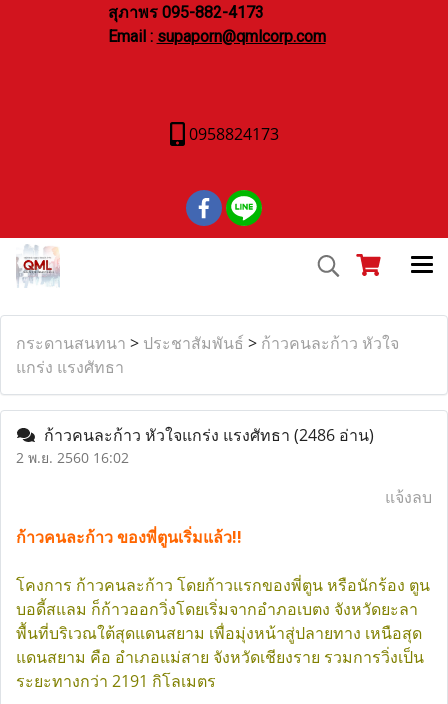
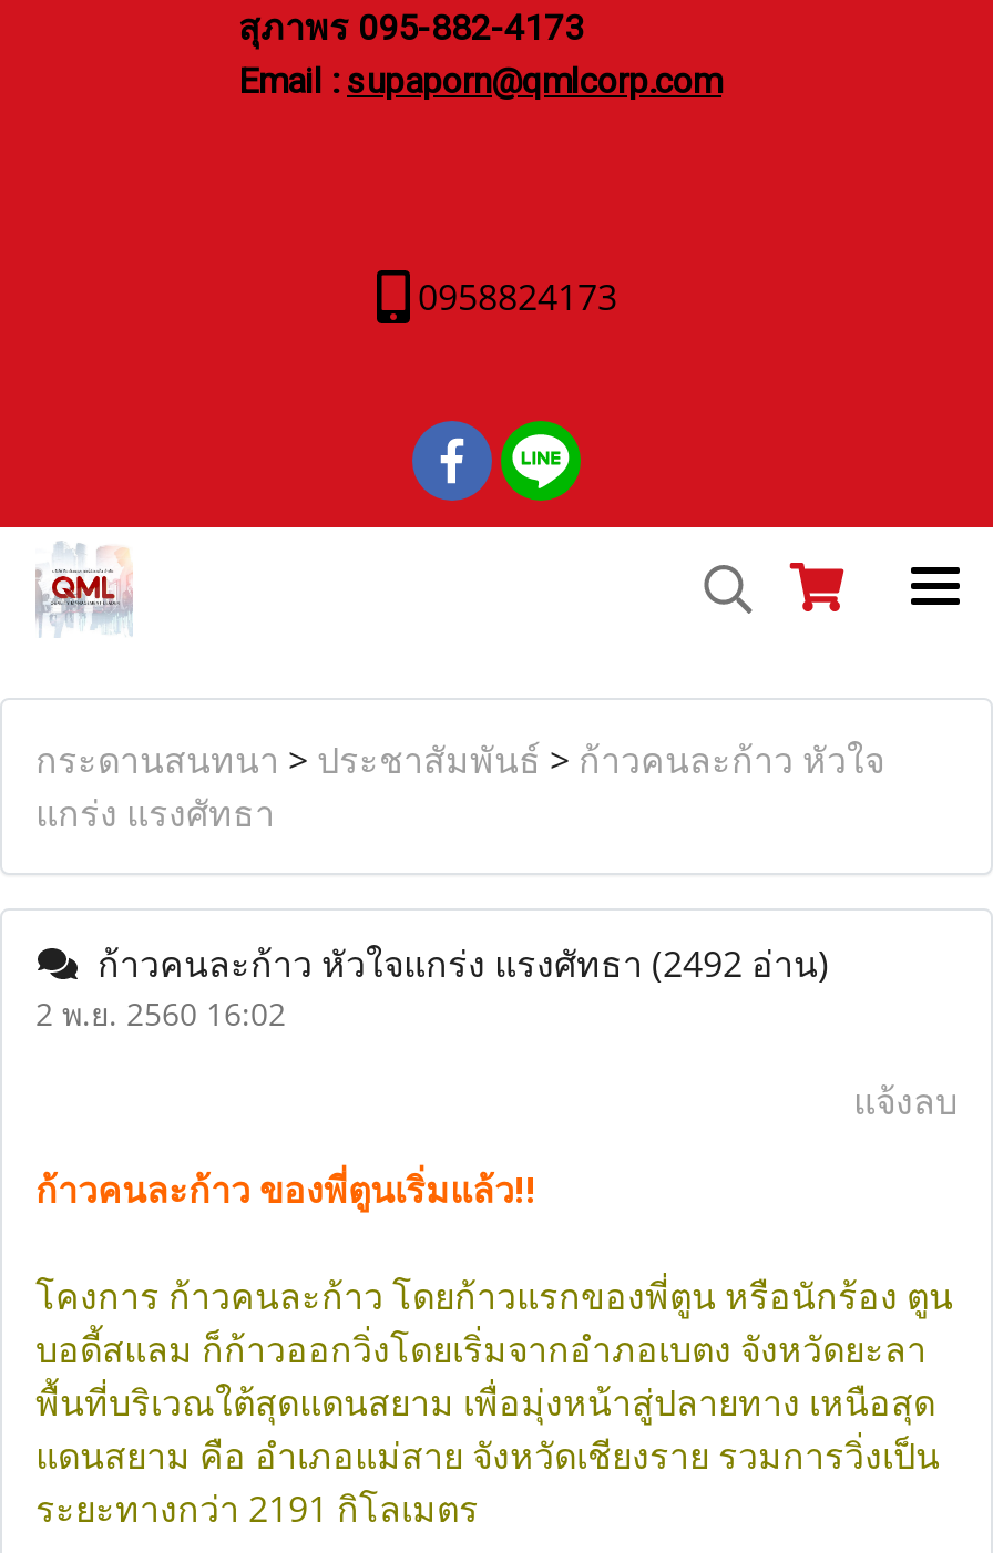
[36,424,374,446] ก้าวคนละก้าว หัวใจแกร่ง แรงศัทธา(2486 อ่าน) -> [80,939,829,988] ก้าวคนละก้าว หัวใจแกร่ง แรงศัทธา(2492 อ่าน)

